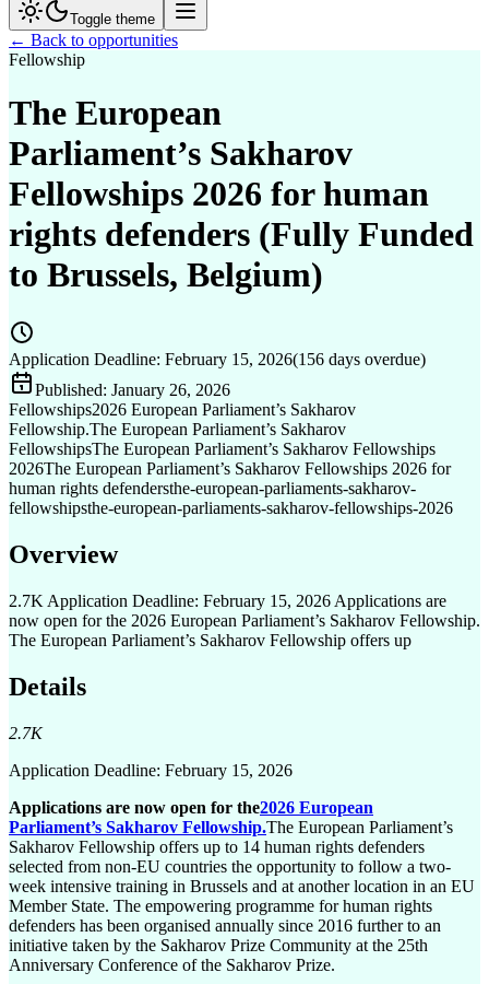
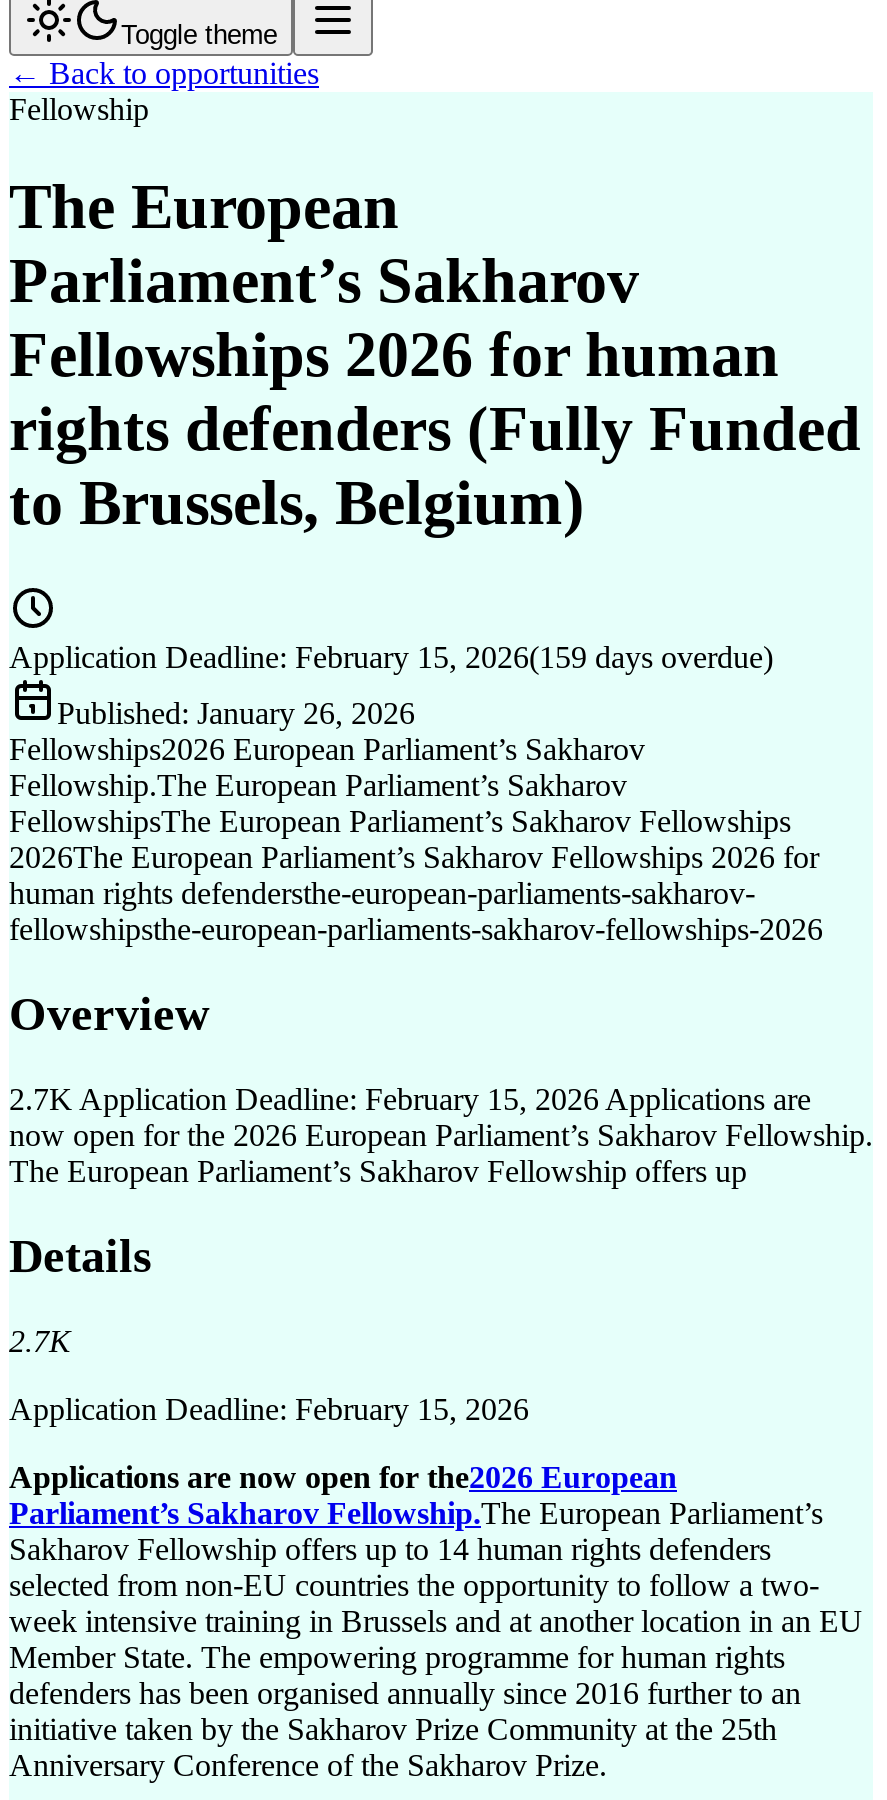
[9,350,426,368] Application Deadline: February 15, 2026(156 days overdue) -> [9,640,773,674] Application Deadline: February 15, 2026(159 days overdue)

